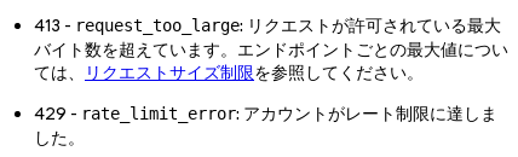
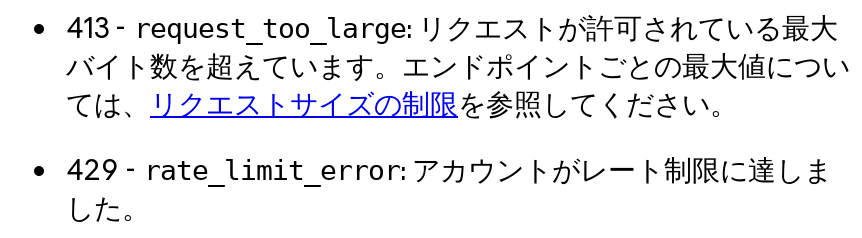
[34,61,424,83] ては、リクエストサイズ制限を参照してください。 -> [66,85,738,121] ては、リクエストサイズの制限を参照してください。

